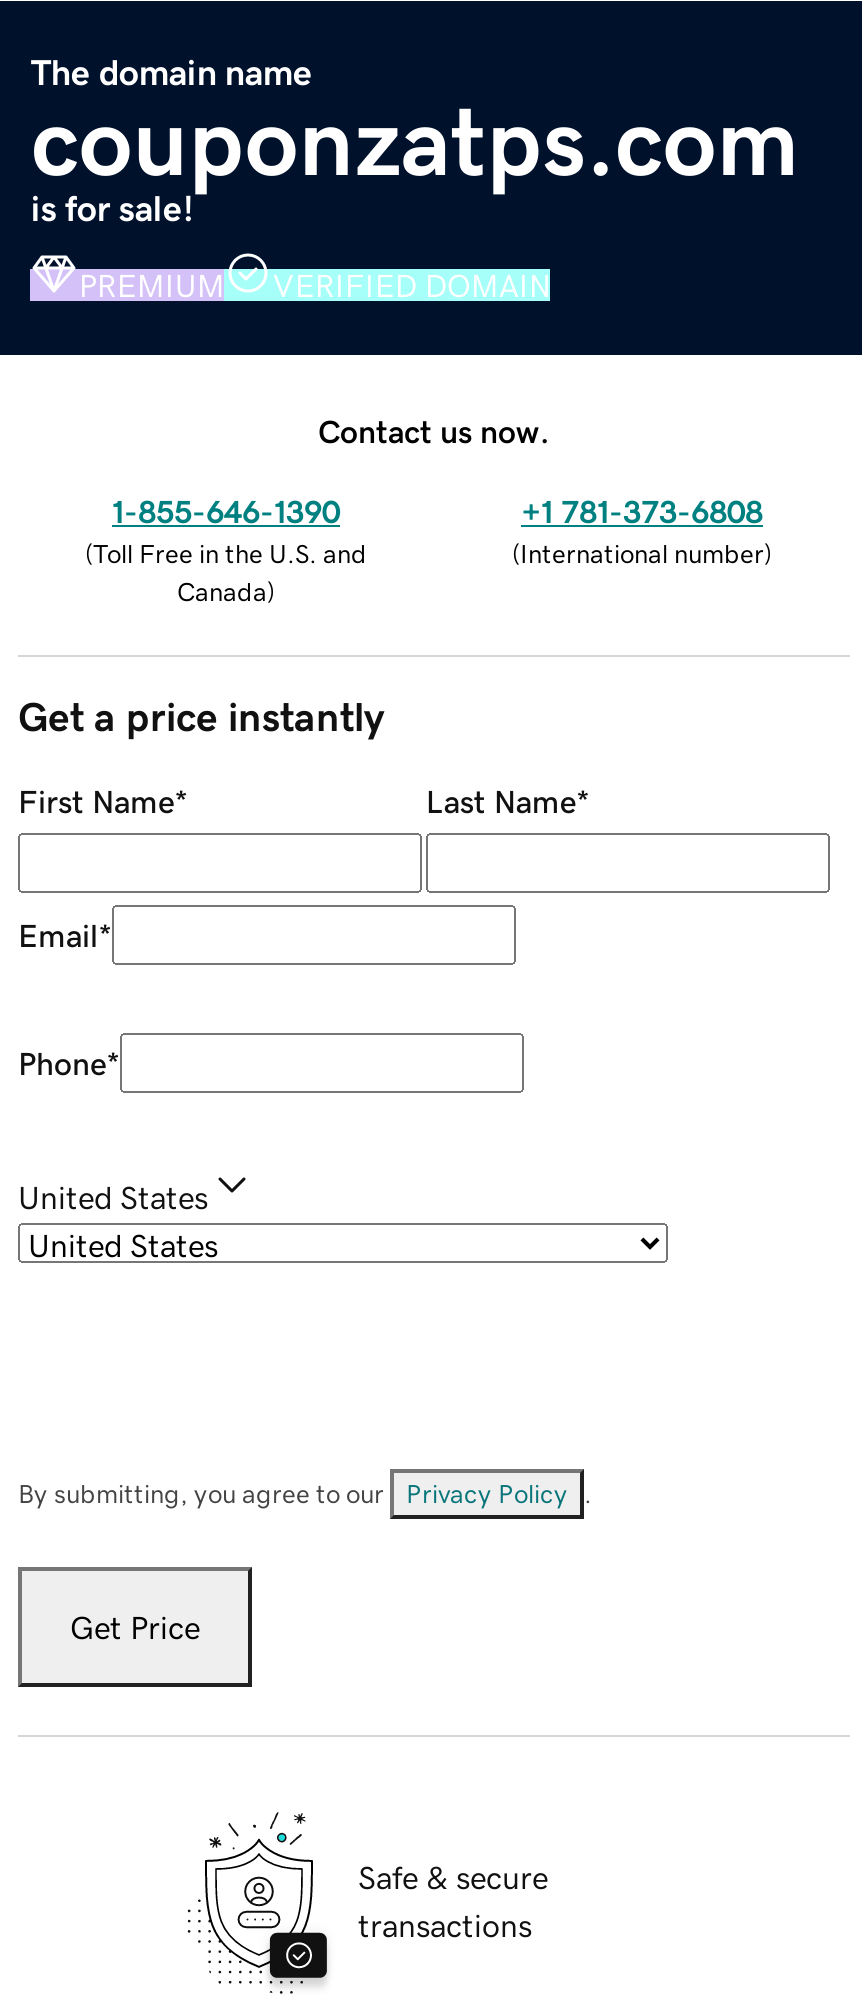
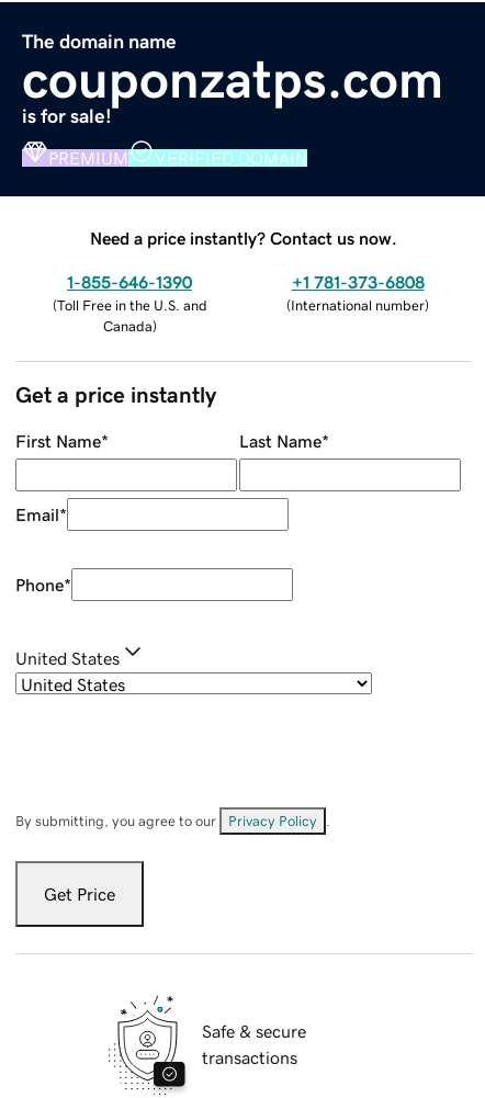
[318,414,550,446] Contact us now. -> [90,229,397,246] Need a price instantly? Contact us now.

